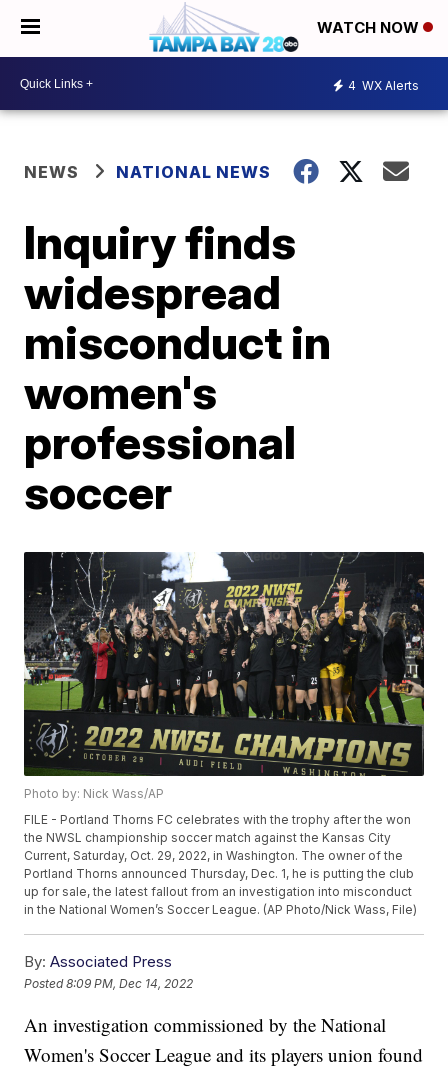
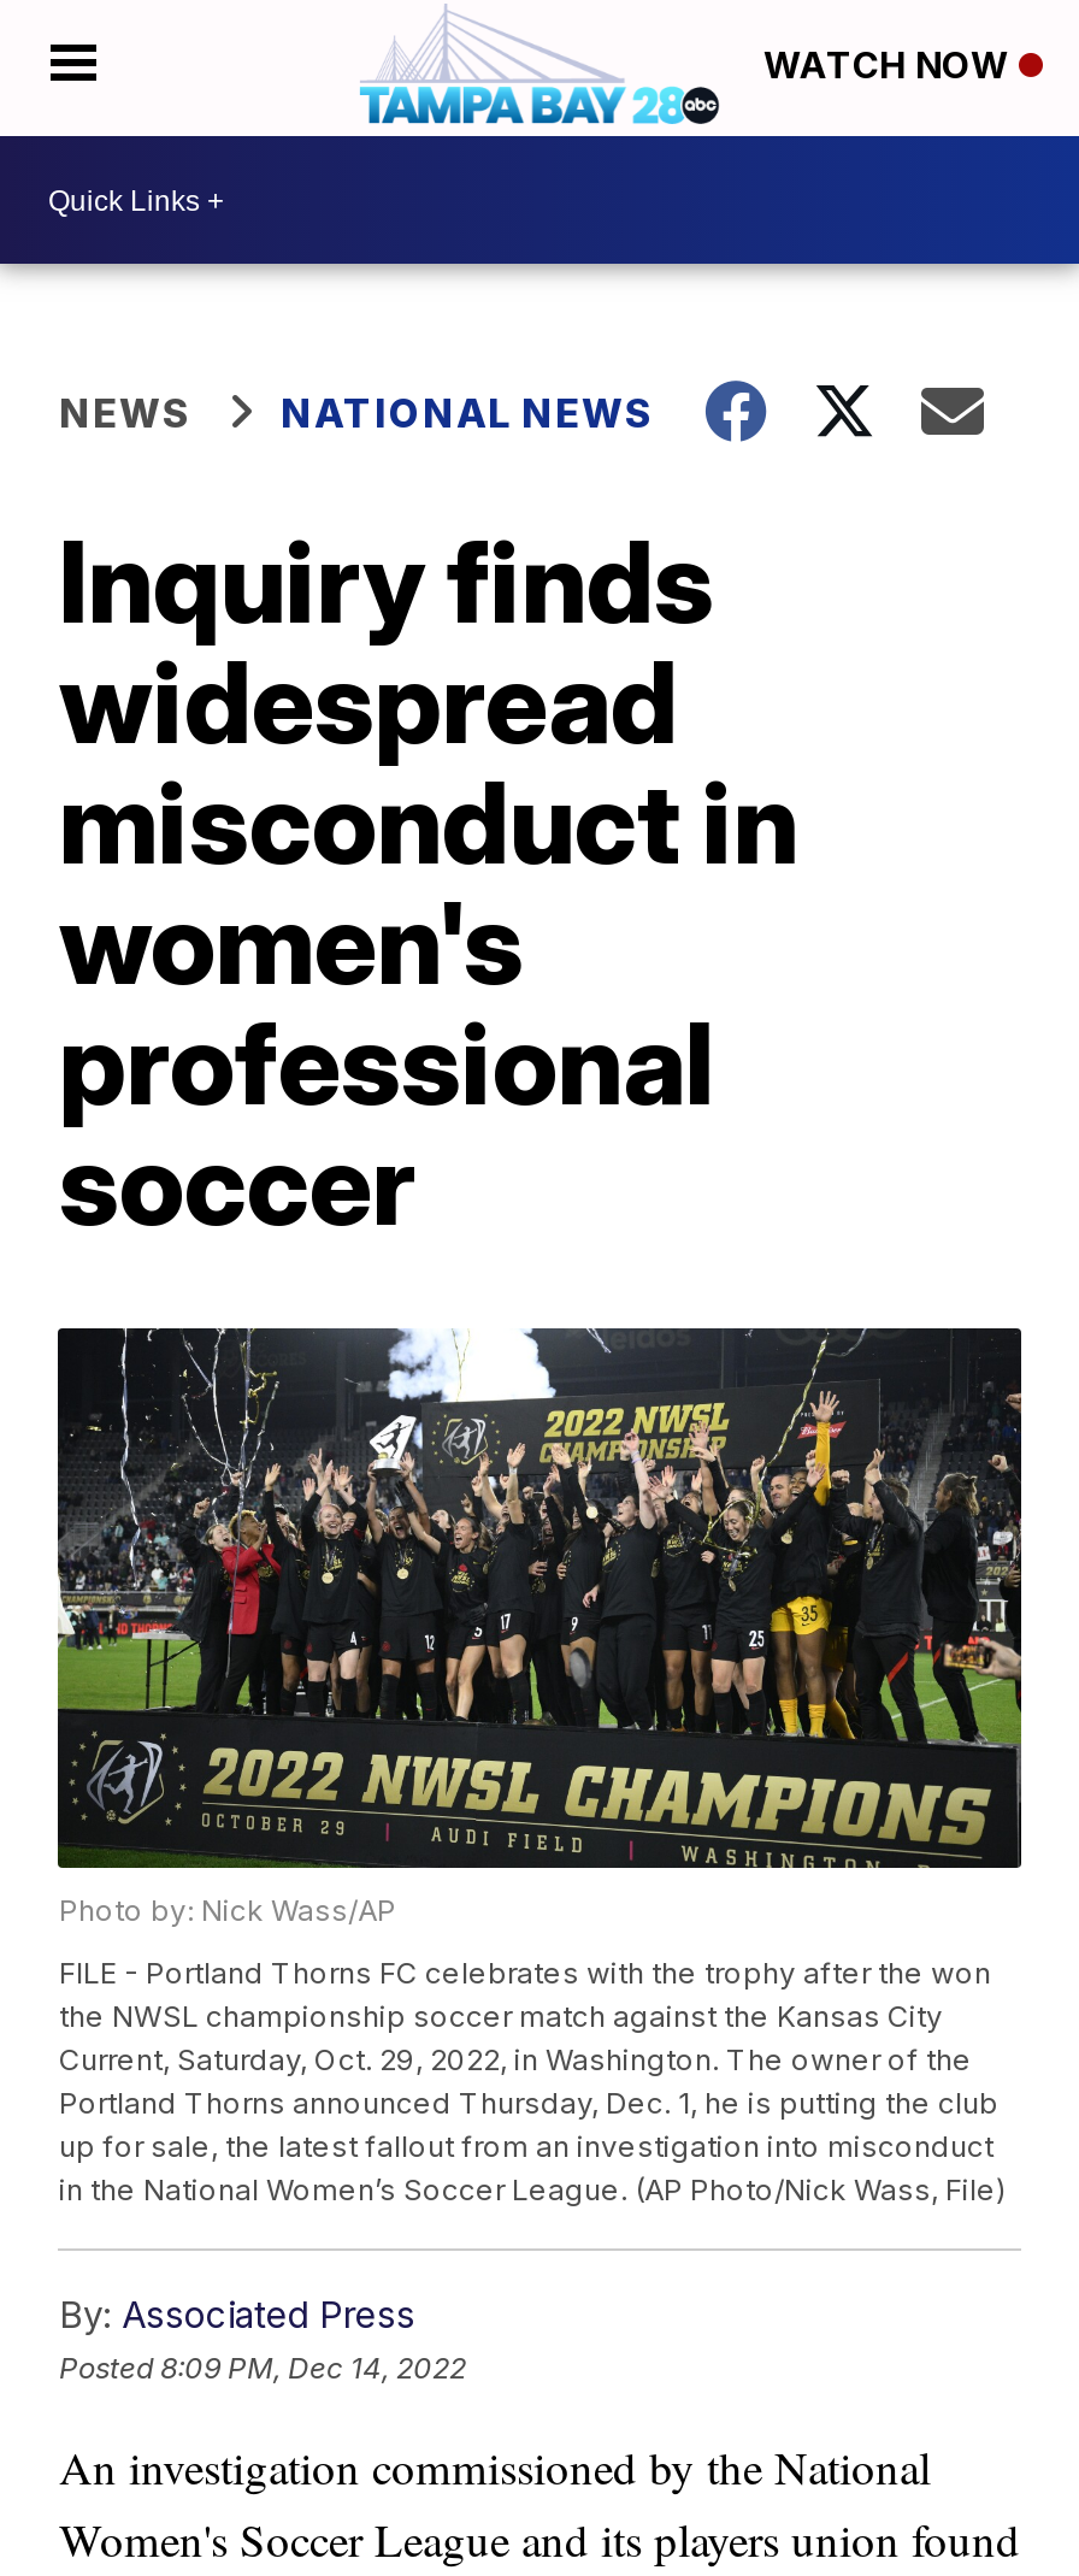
[348,77,419,92] 4 WX Alerts -> none

